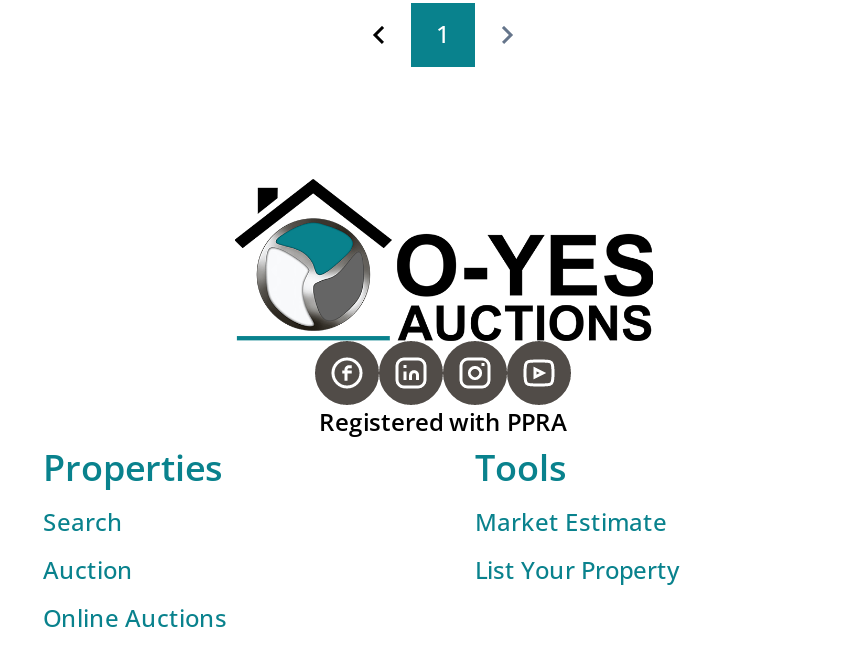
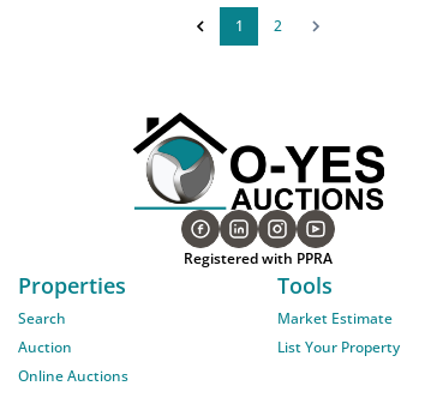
none -> [273,15,282,36] 2

